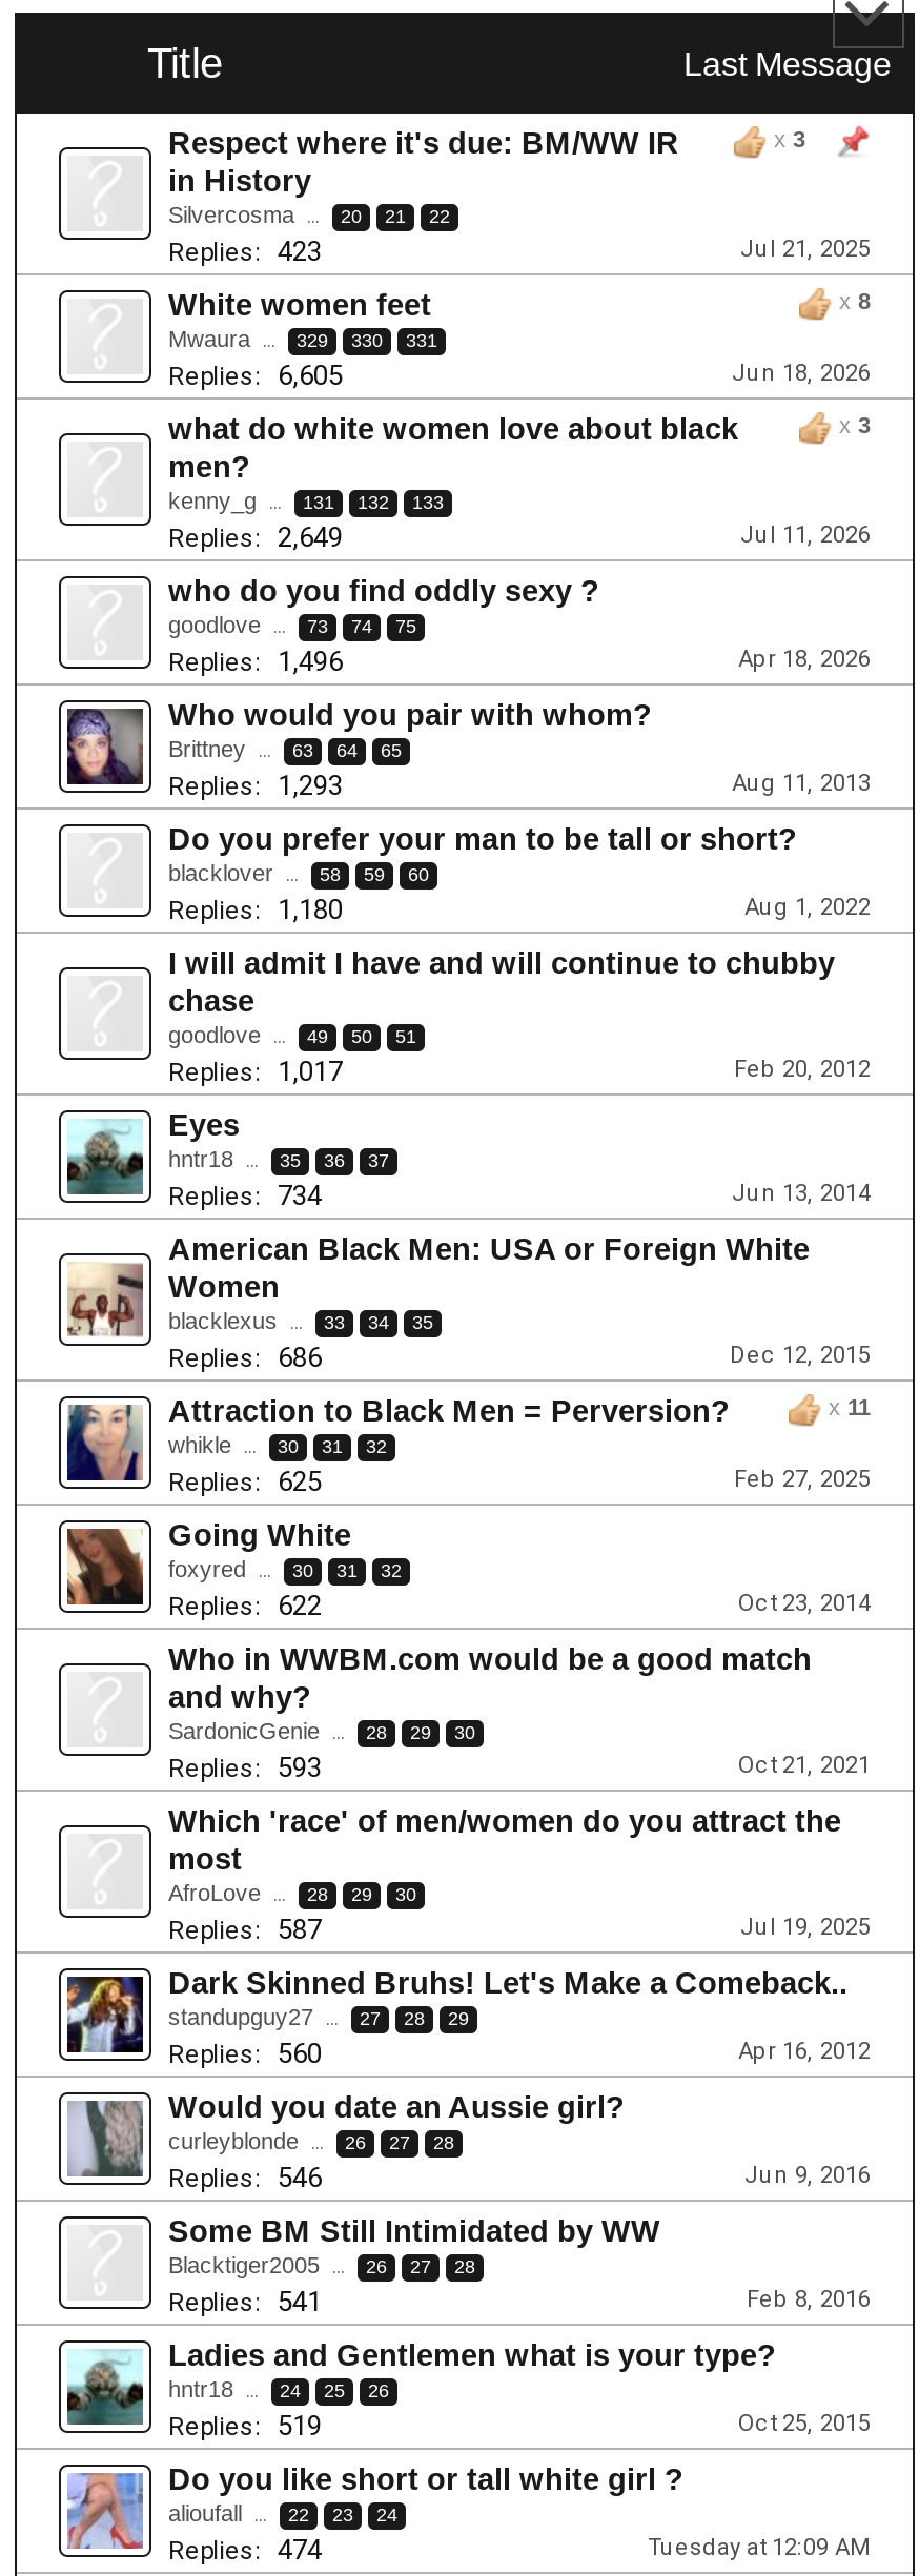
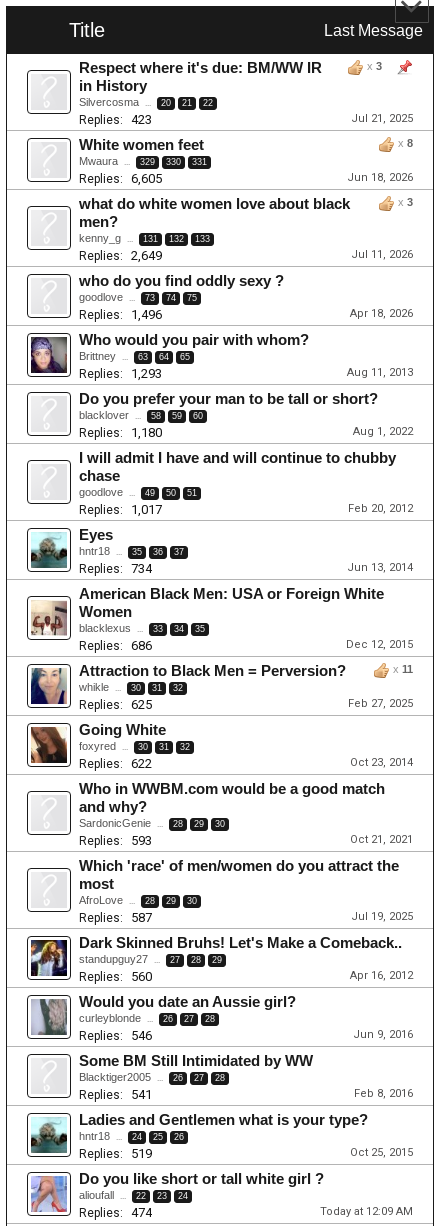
[648,2534,871,2561] Tuesday at 12:09 AM -> [320,1205,413,1218] Today at 12:09 AM

